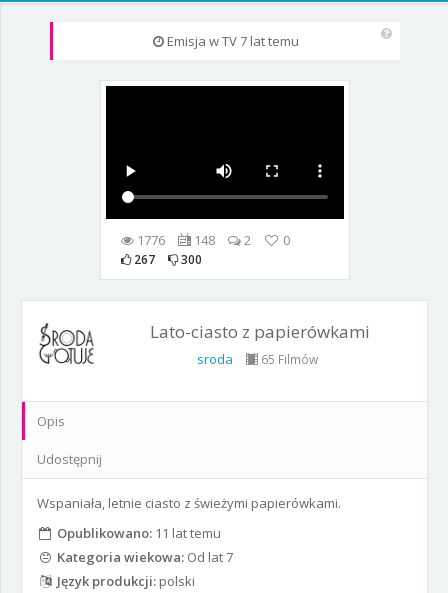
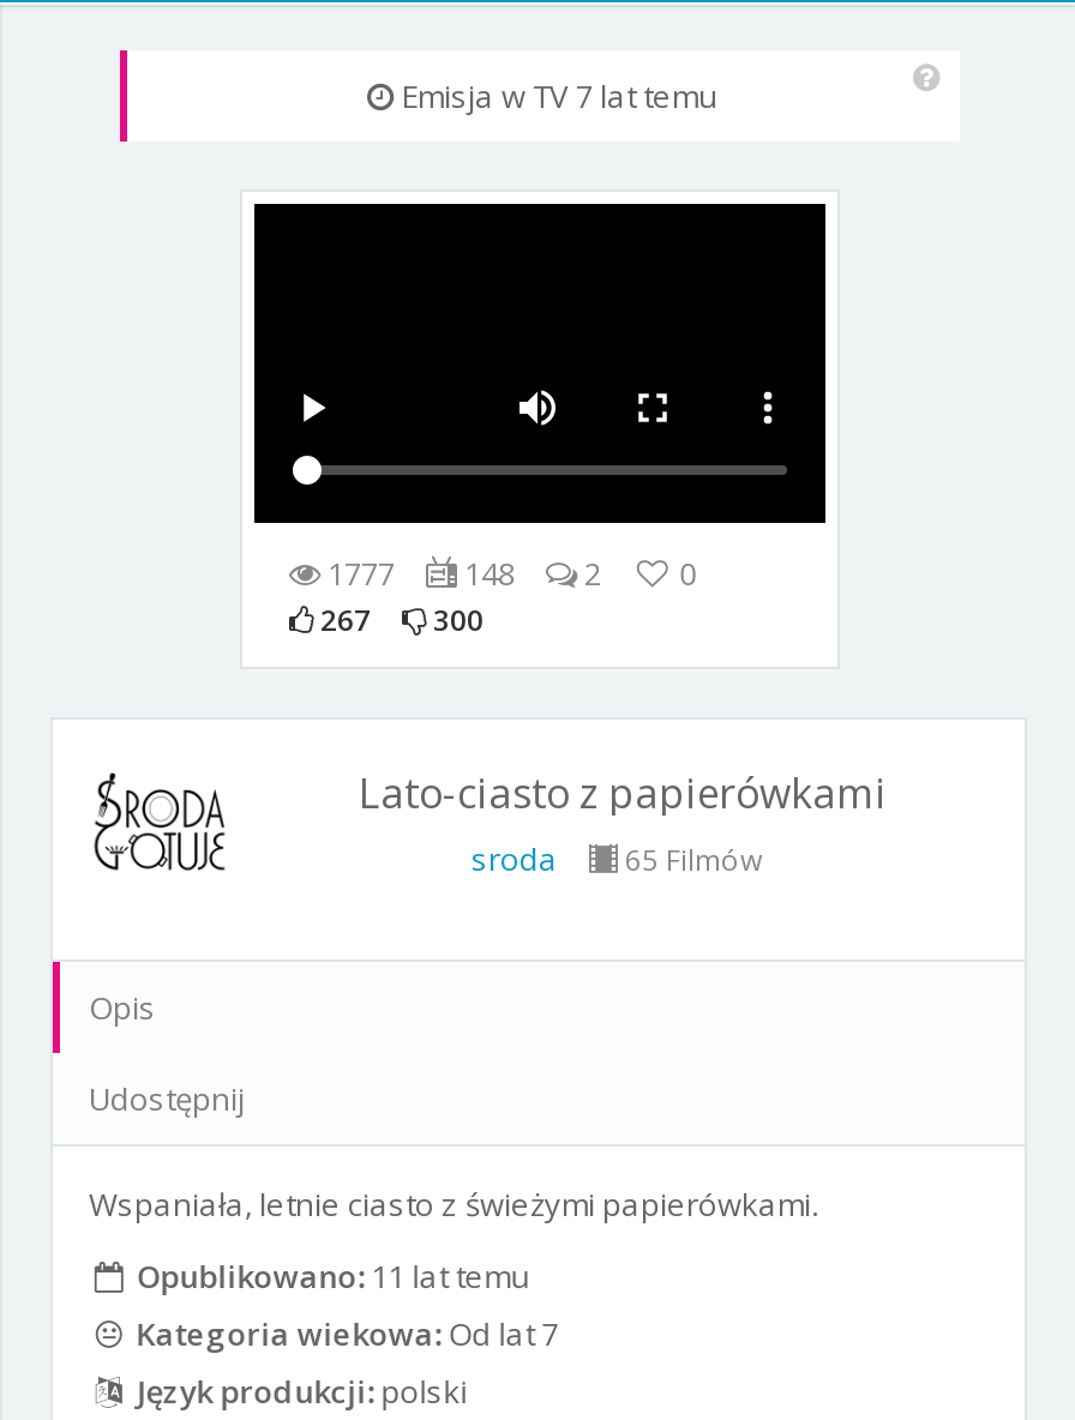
[133,231,164,249] 1776 -> [320,552,395,596] 1777

